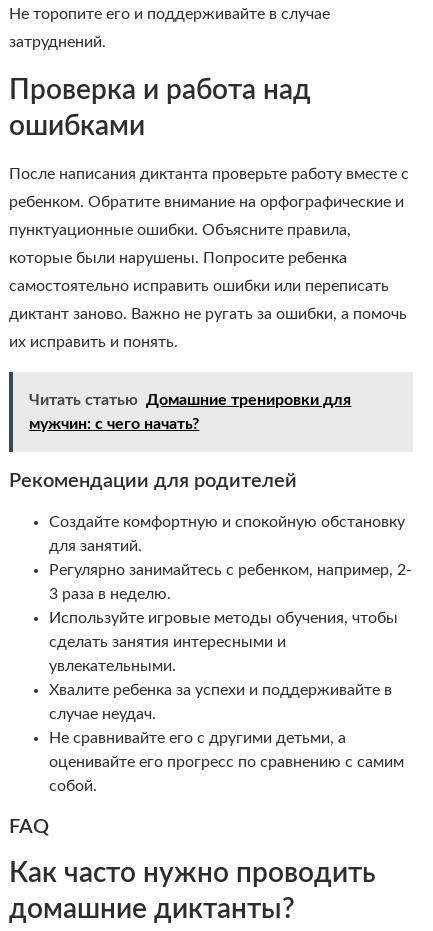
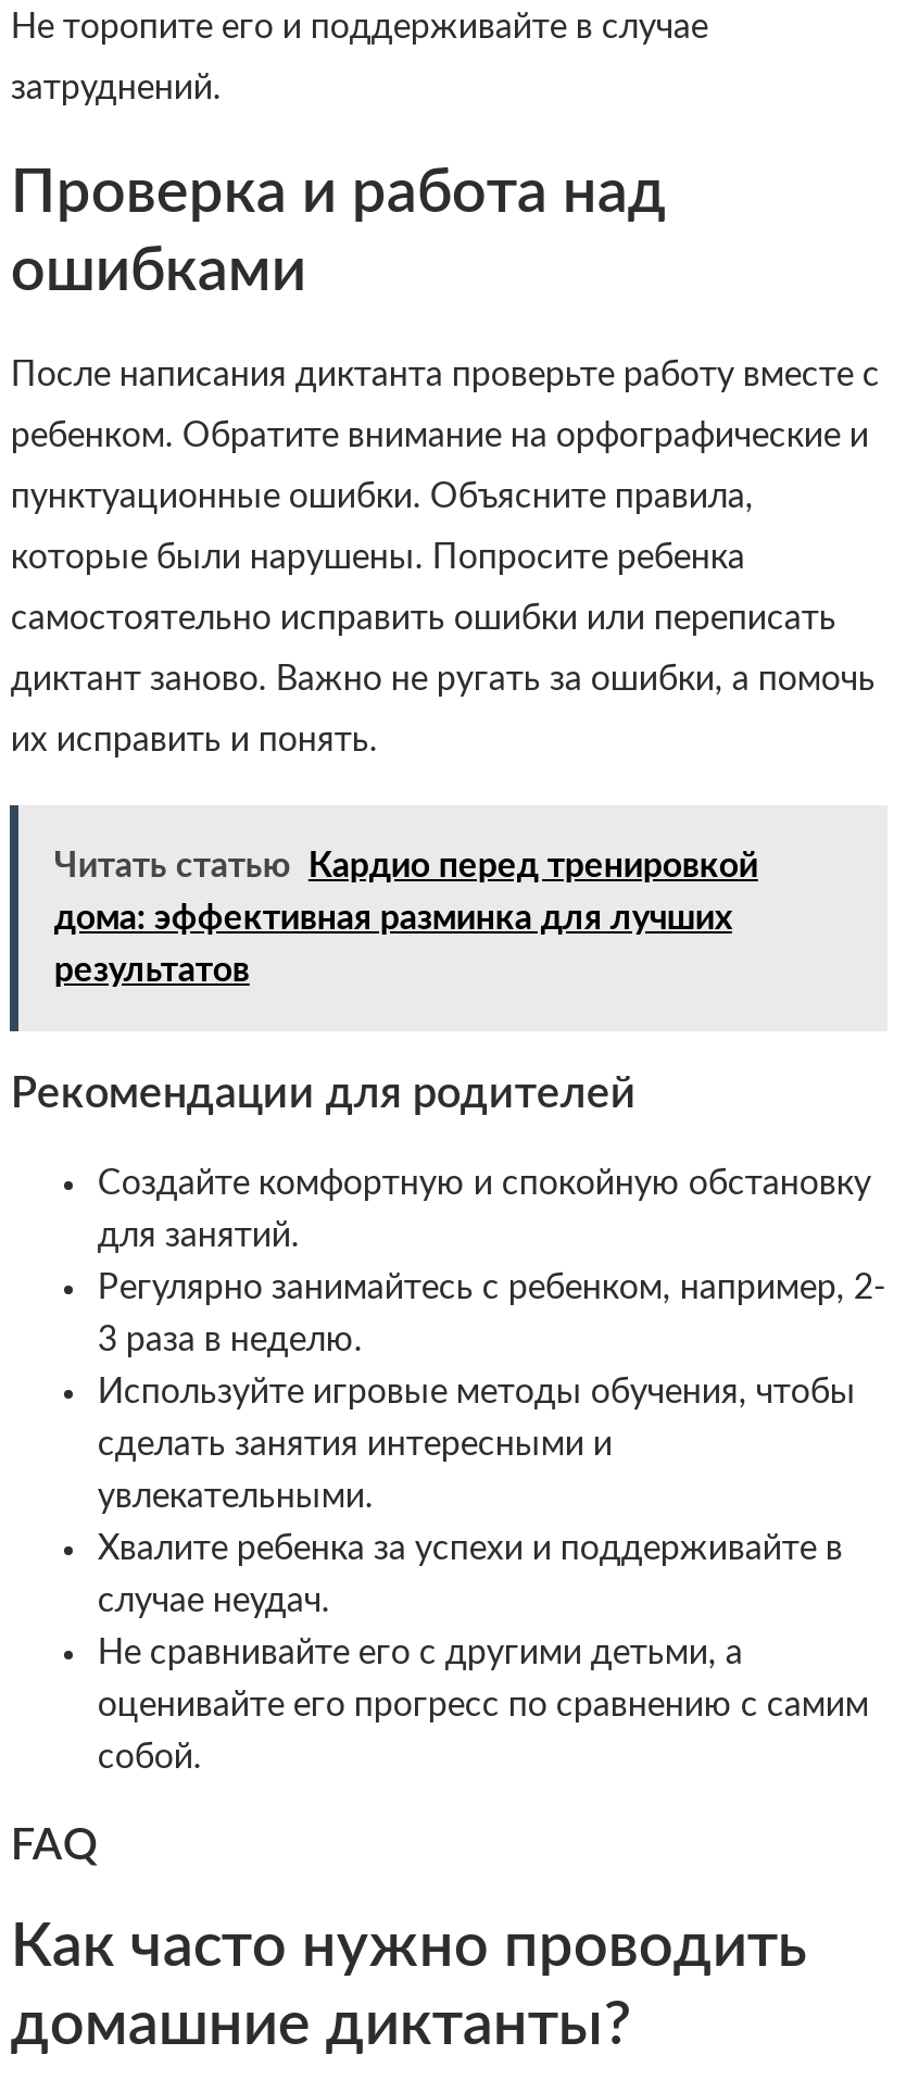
[29,392,351,432] Читать статью Домашние тренировки для | мужчин: с чего начать? -> [54,849,758,988] Читать статью Кардио перед тренировкой | дома: эффективная разминка для лучших | результатов

